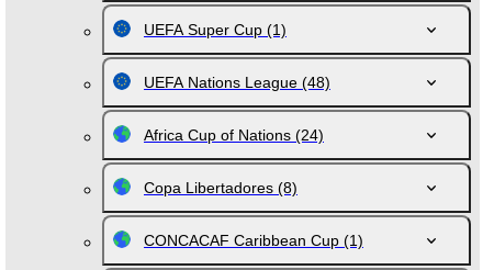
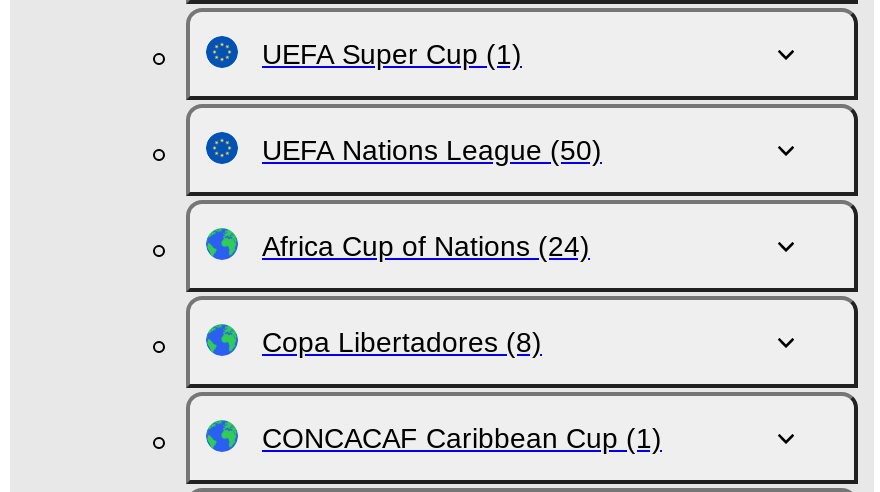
[144,74,330,91] UEFA Nations League (48) -> [262,134,602,166] UEFA Nations League (50)

